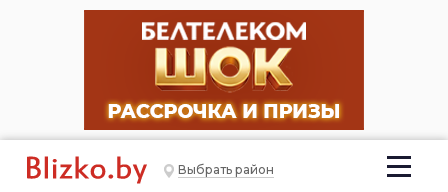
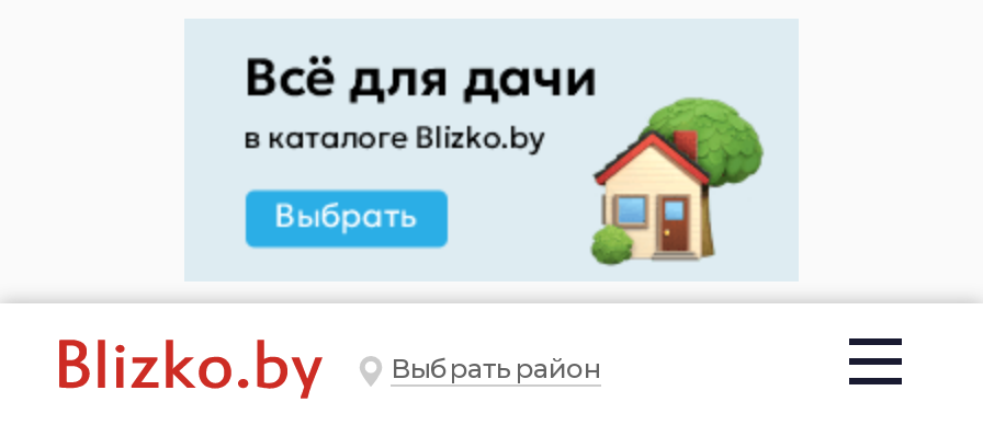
[83,9,365,131] [image] -> [184,19,799,282] [image]

